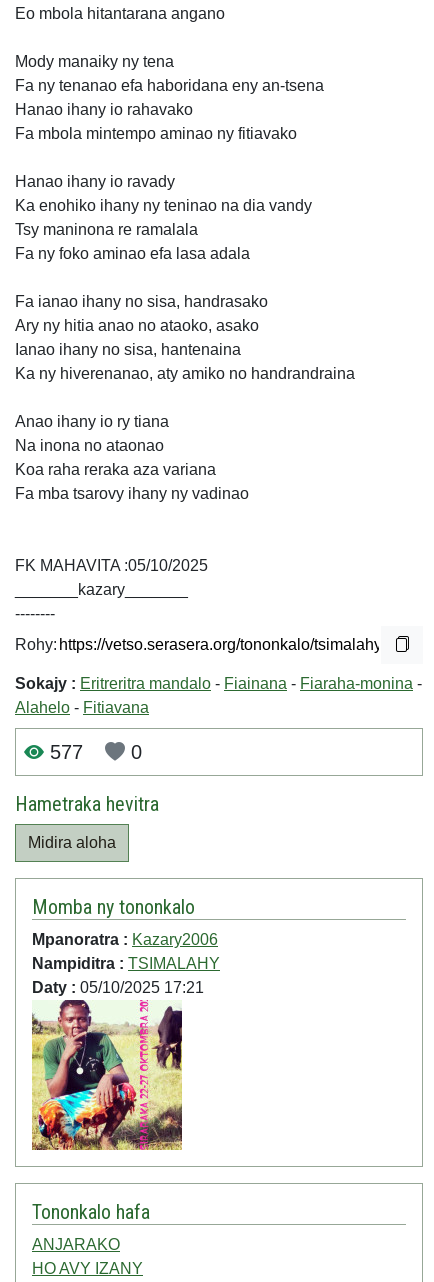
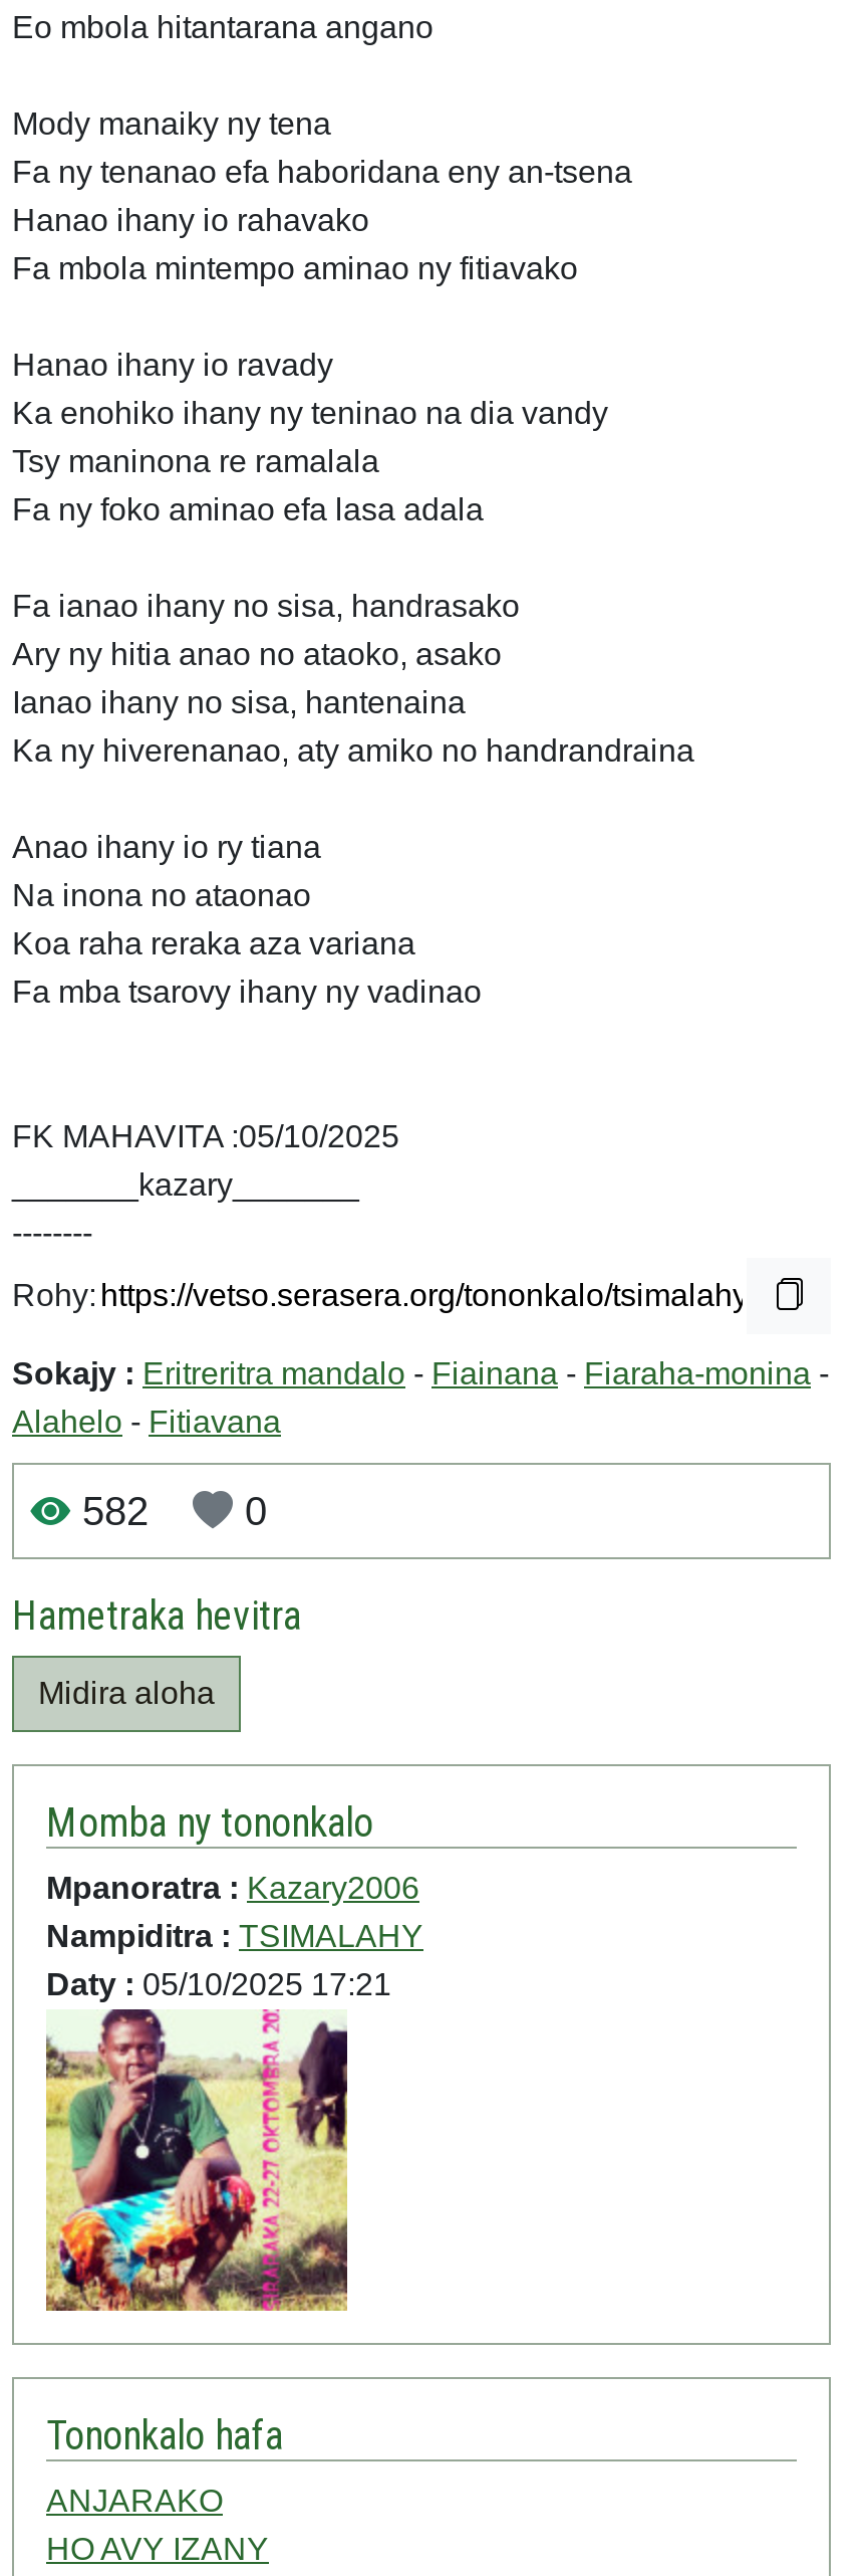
[44,741,142,763] 577 0 -> [70,1490,267,1534] 582 0

